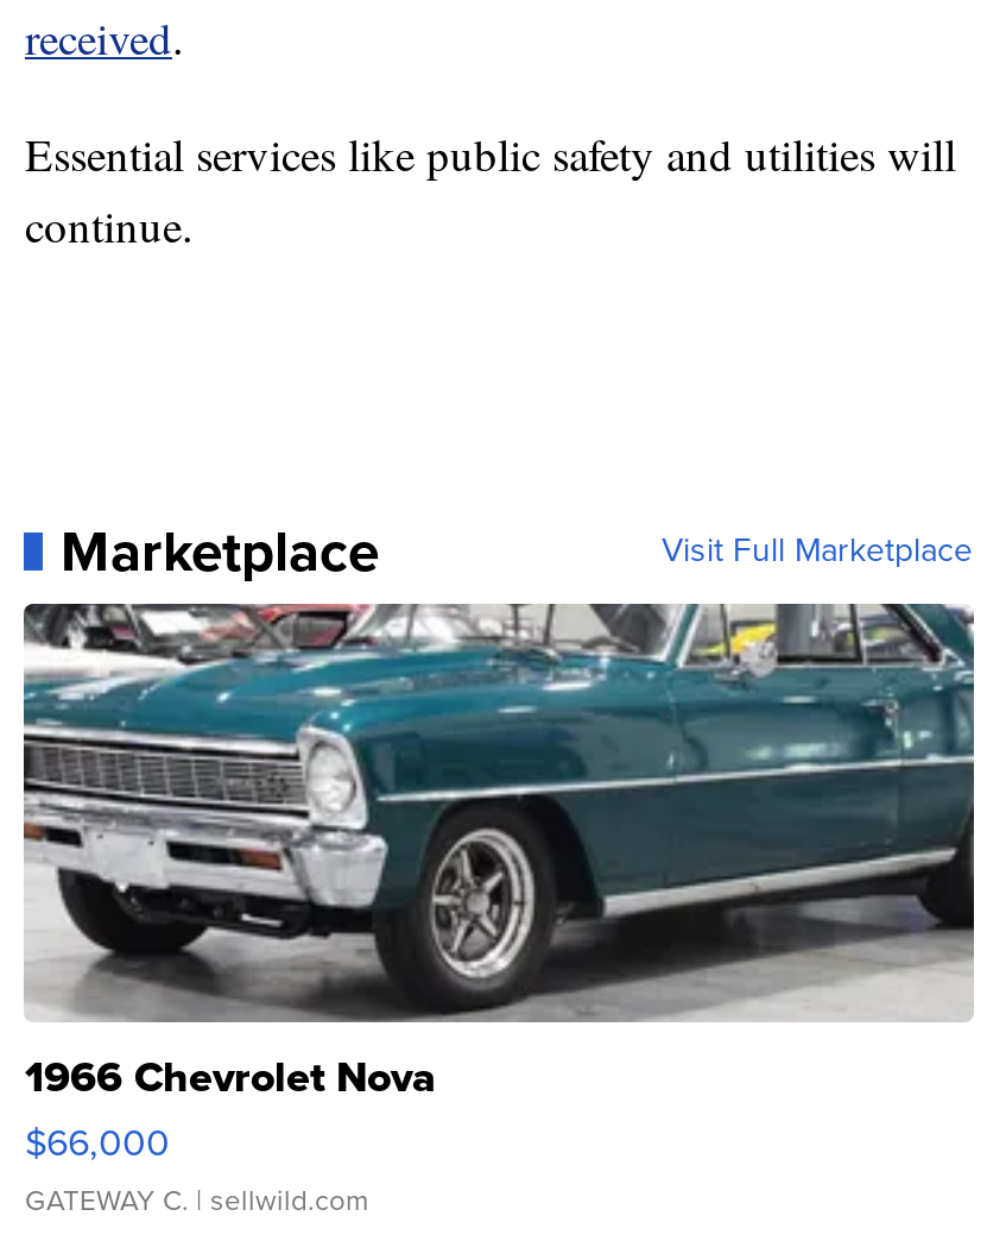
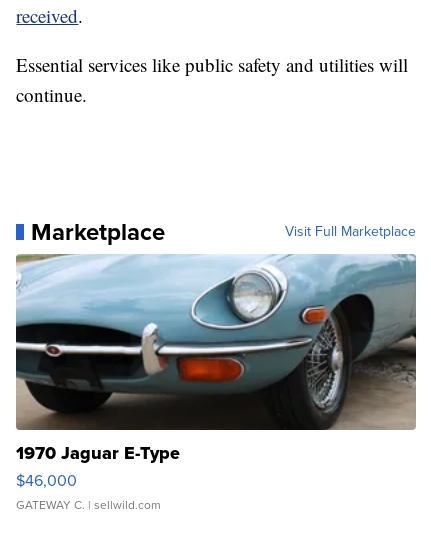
[24,601,974,1170] [image] | 1966 Chevrolet Nova | $66,000 -> [15,254,416,492] [image] | 1970 Jaguar E-Type | $46,000

